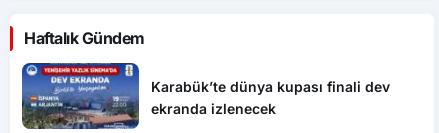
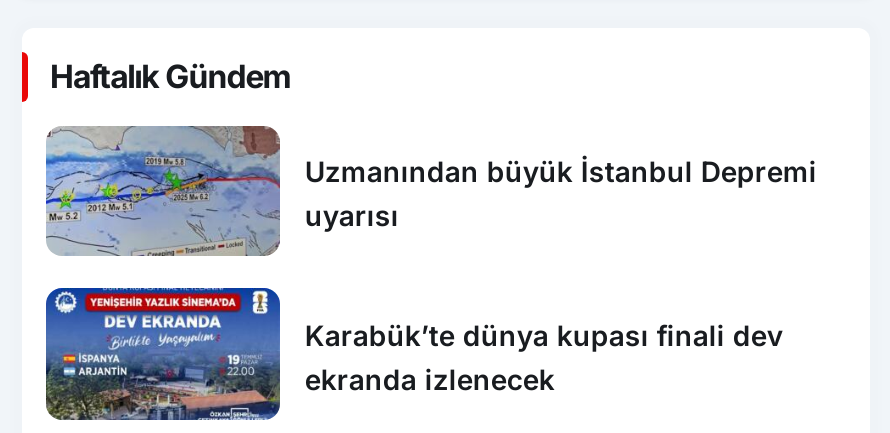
none -> [44,124,817,258] [image] | Uzmanından büyük İstanbul Depremi | uyarısı

